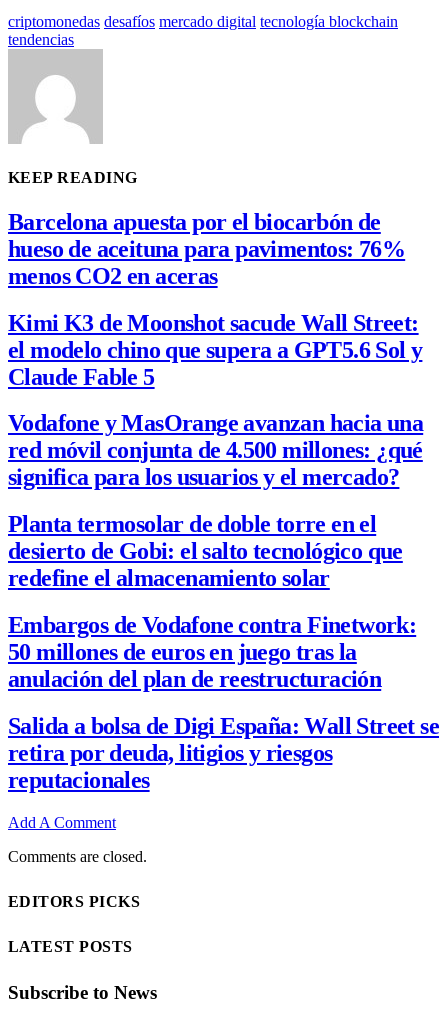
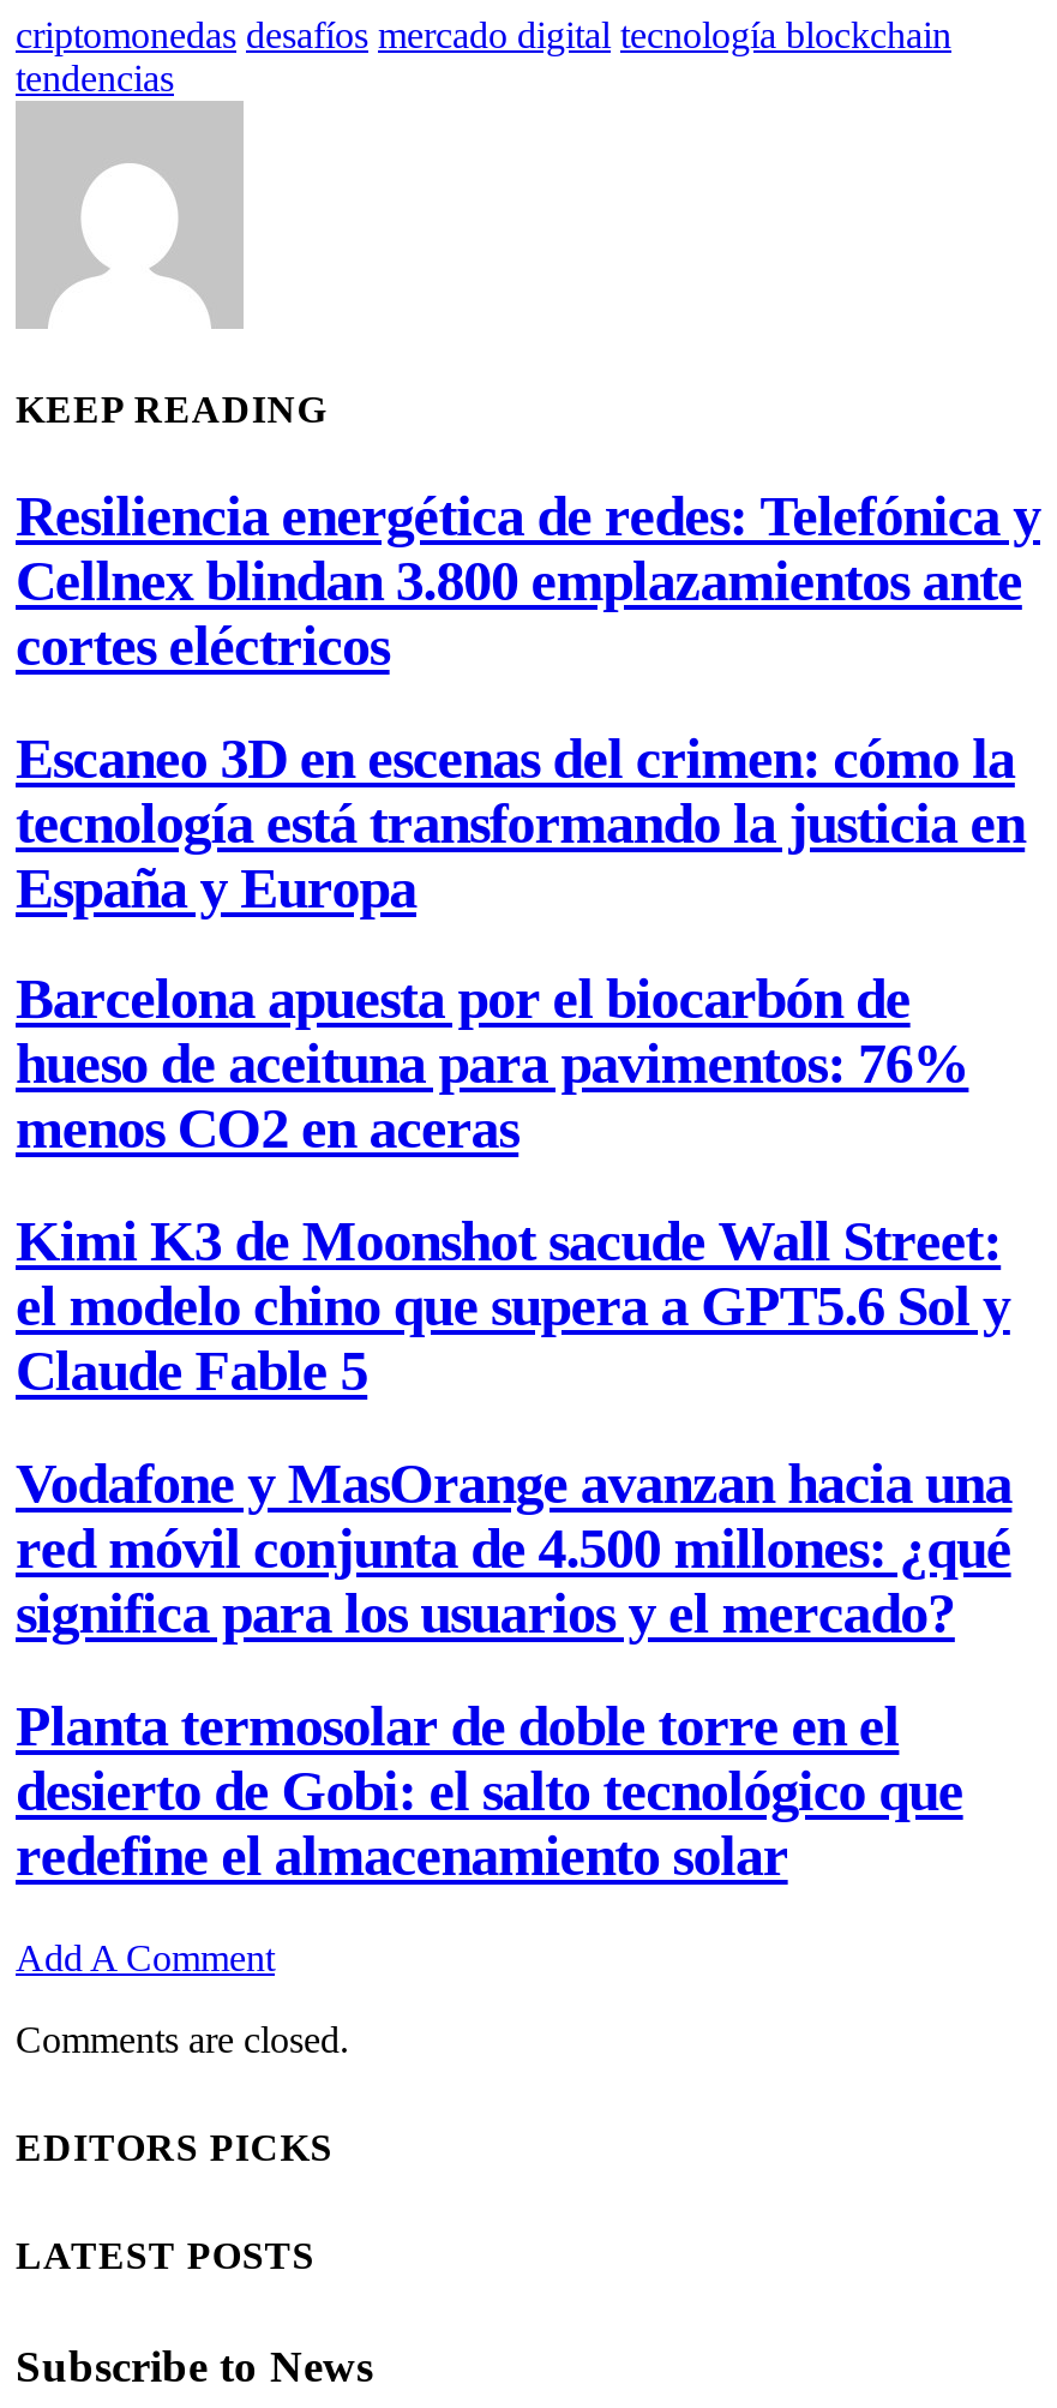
none -> [16,484,1040,918] Resiliencia energética de redes: Telefónica y | Cellnex blindan 3.800 emplazamientos ante | cortes eléctricos | Escaneo 3D en escenas del crimen: cómo la | tecnología está transformando la justicia en | España y Europa
moved [8,209,423,591] -> [16,968,1012,1888]: Barcelona apuesta por el biocarbón de | hueso de aceituna para pavimentos: 76% | menos CO2 en aceras | ... | desierto de Gobi: el salto tecnológico que | redefine el almacenamiento solar
[8,612,439,793] Embargos de Vodafone contra Finetwork: | 50 millones de euros en juego tras la | anulación del plan de reestructuración | Salida a bolsa de Digi España: Wall Street se | retira por deuda, litigios y riesgos | reputacionales -> none

